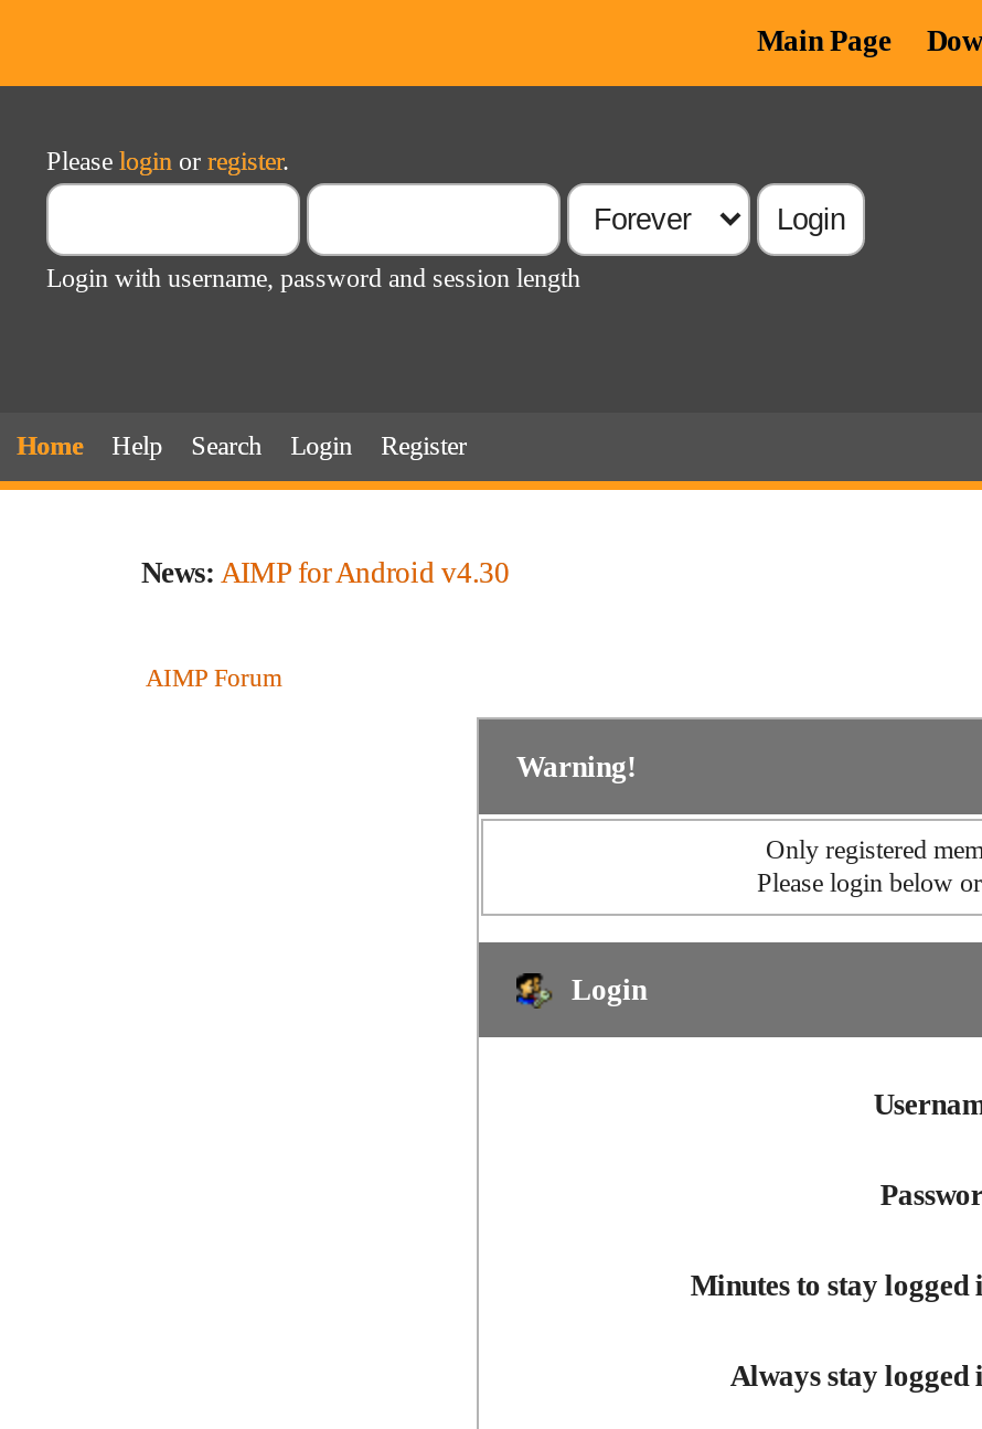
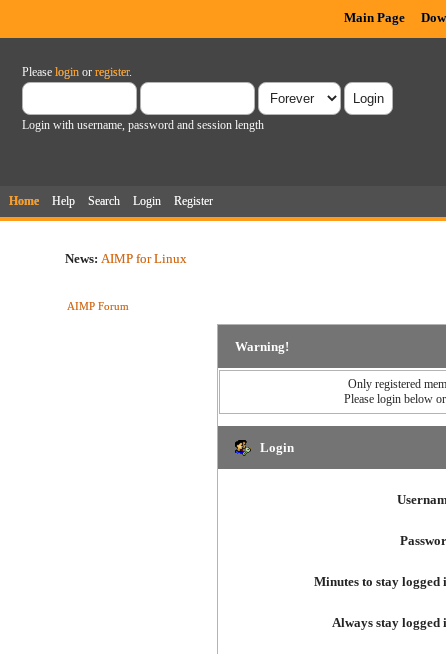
[141,556,510,589] News: AIMP for Android v4.30 -> [65,251,187,266] News: AIMP for Linux

